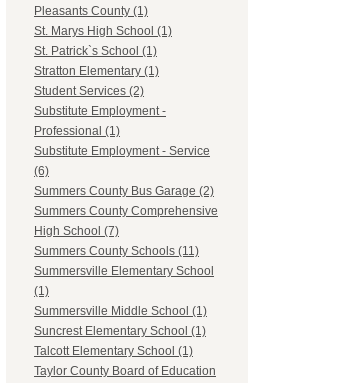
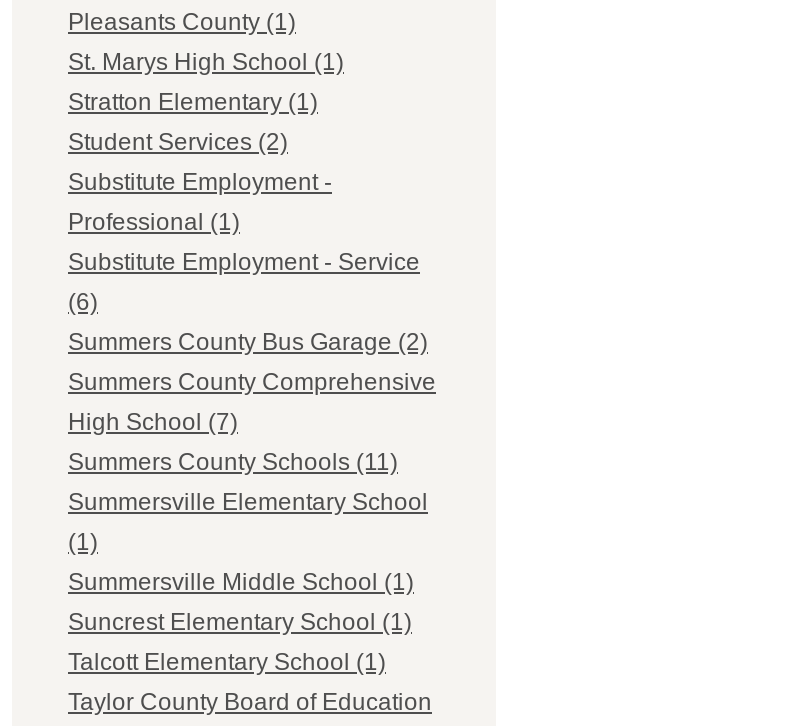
[34,44,157,58] St. Patrick`s School (1) -> none

